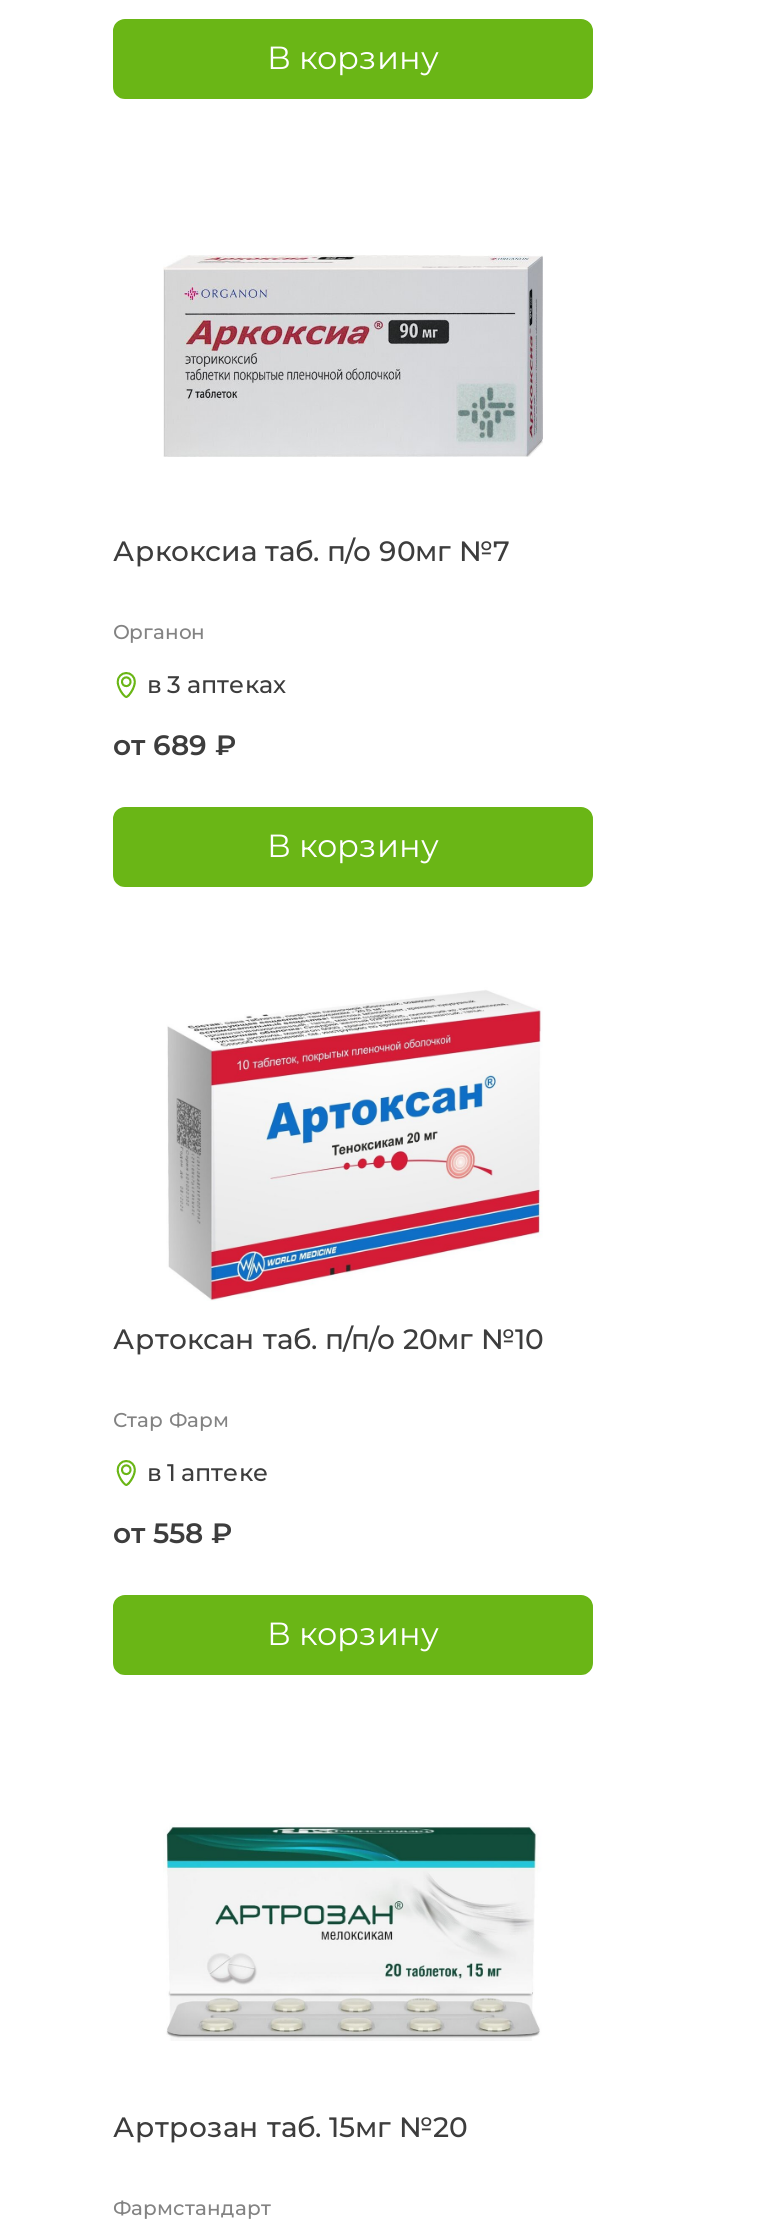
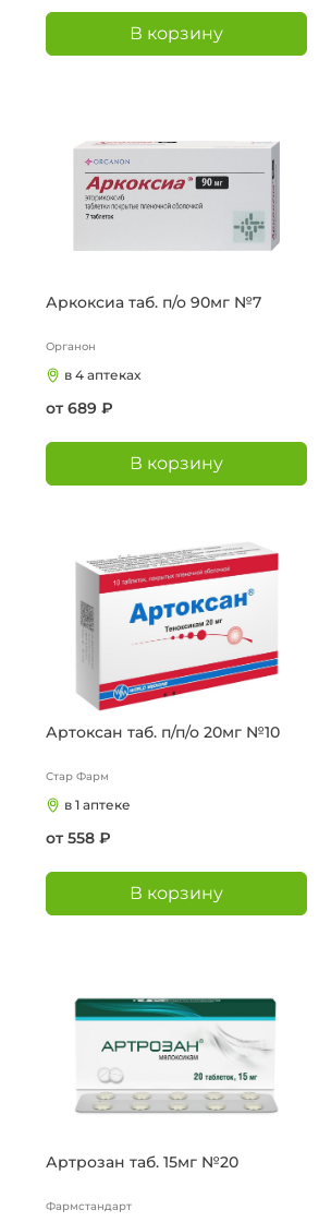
[147,668,285,698] в 3 аптеках -> [64,366,140,382] в 4 аптеках

